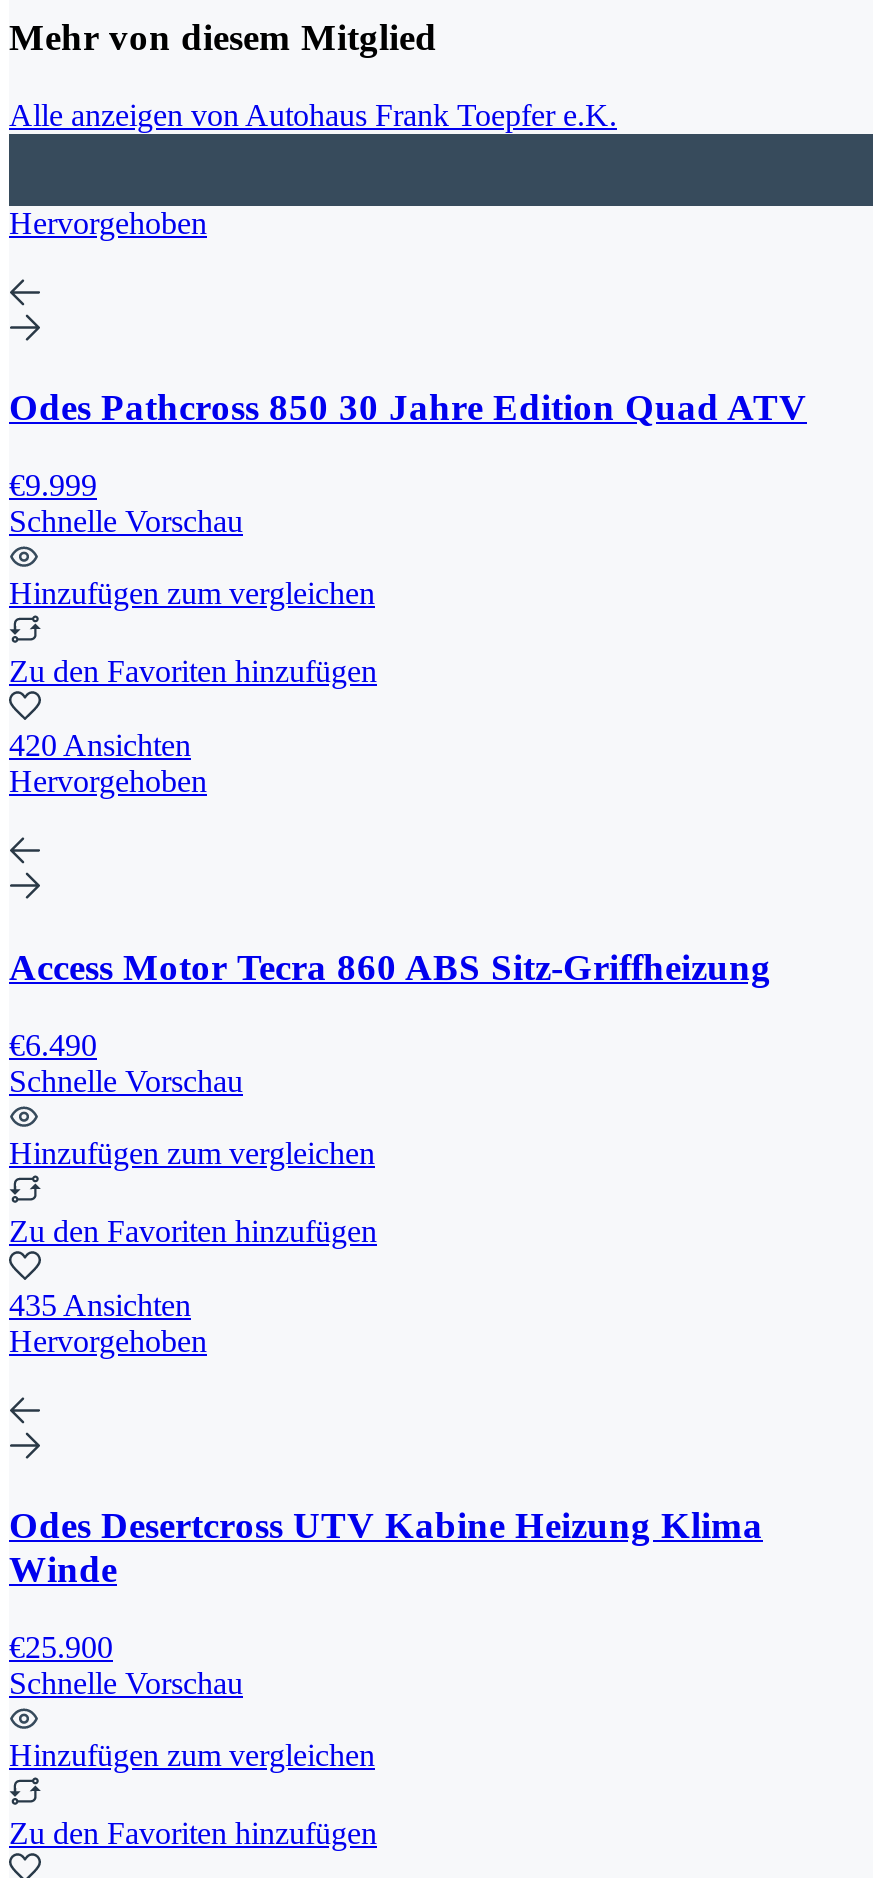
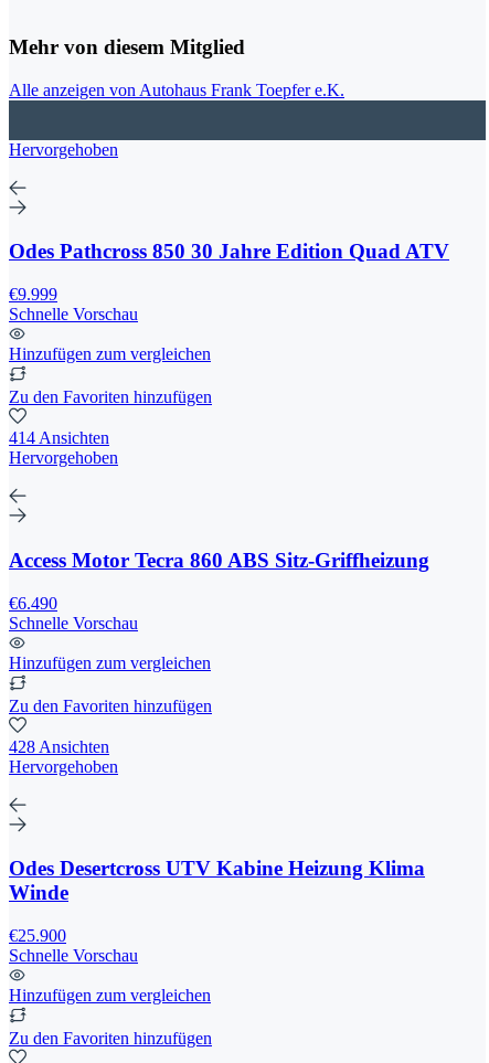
[9,728,191,762] 420 Ansichten -> [9,428,109,447] 414 Ansichten
[9,1287,191,1321] 435 Ansichten -> [9,737,109,756] 428 Ansichten

